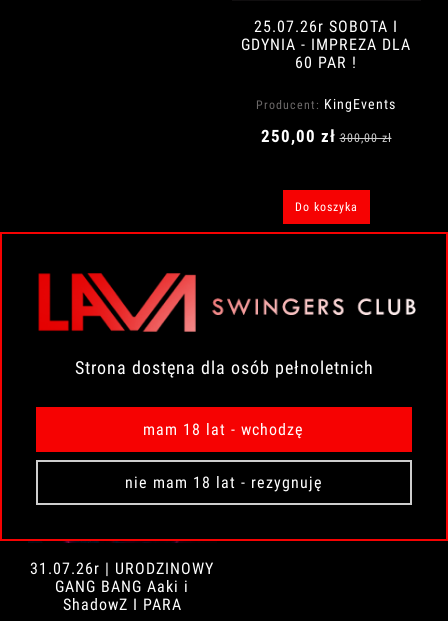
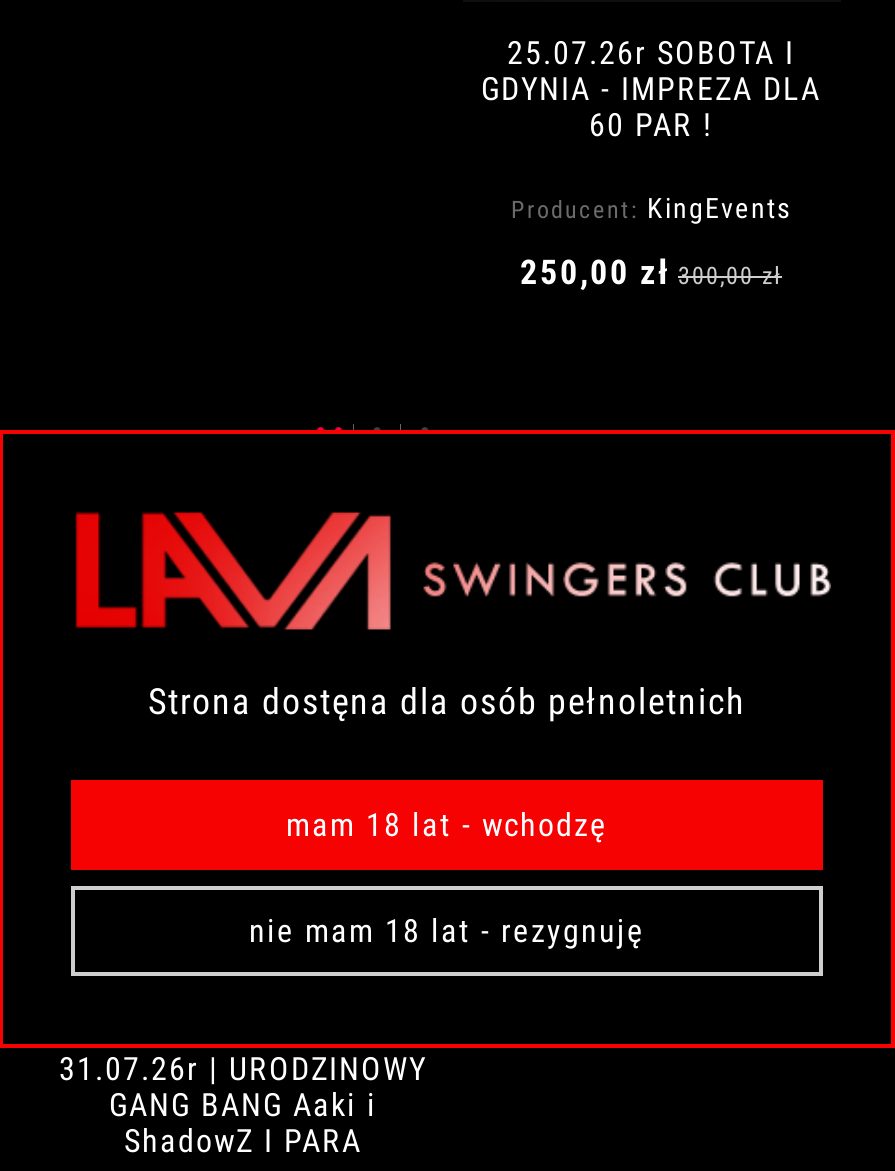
[294,200,357,214] Do koszyka -> none

